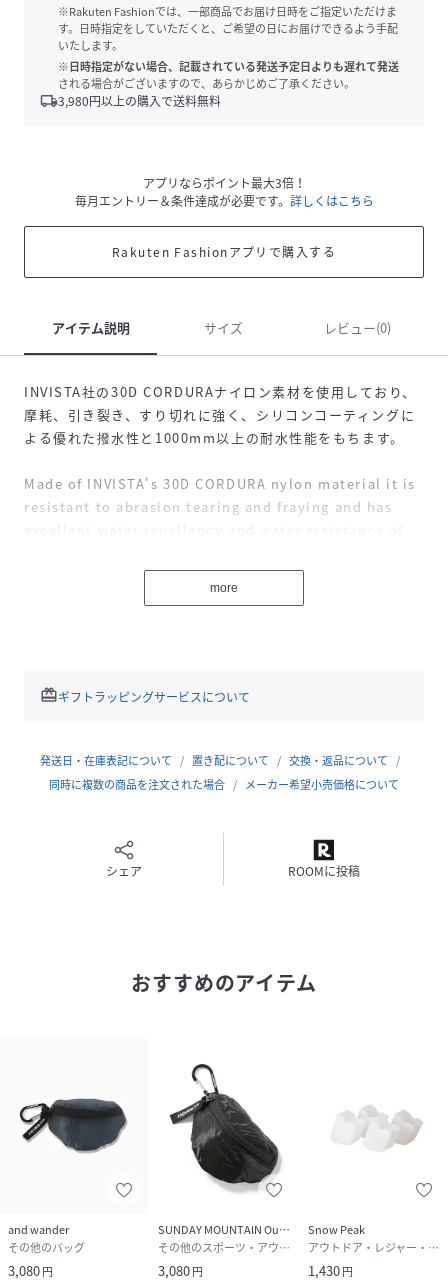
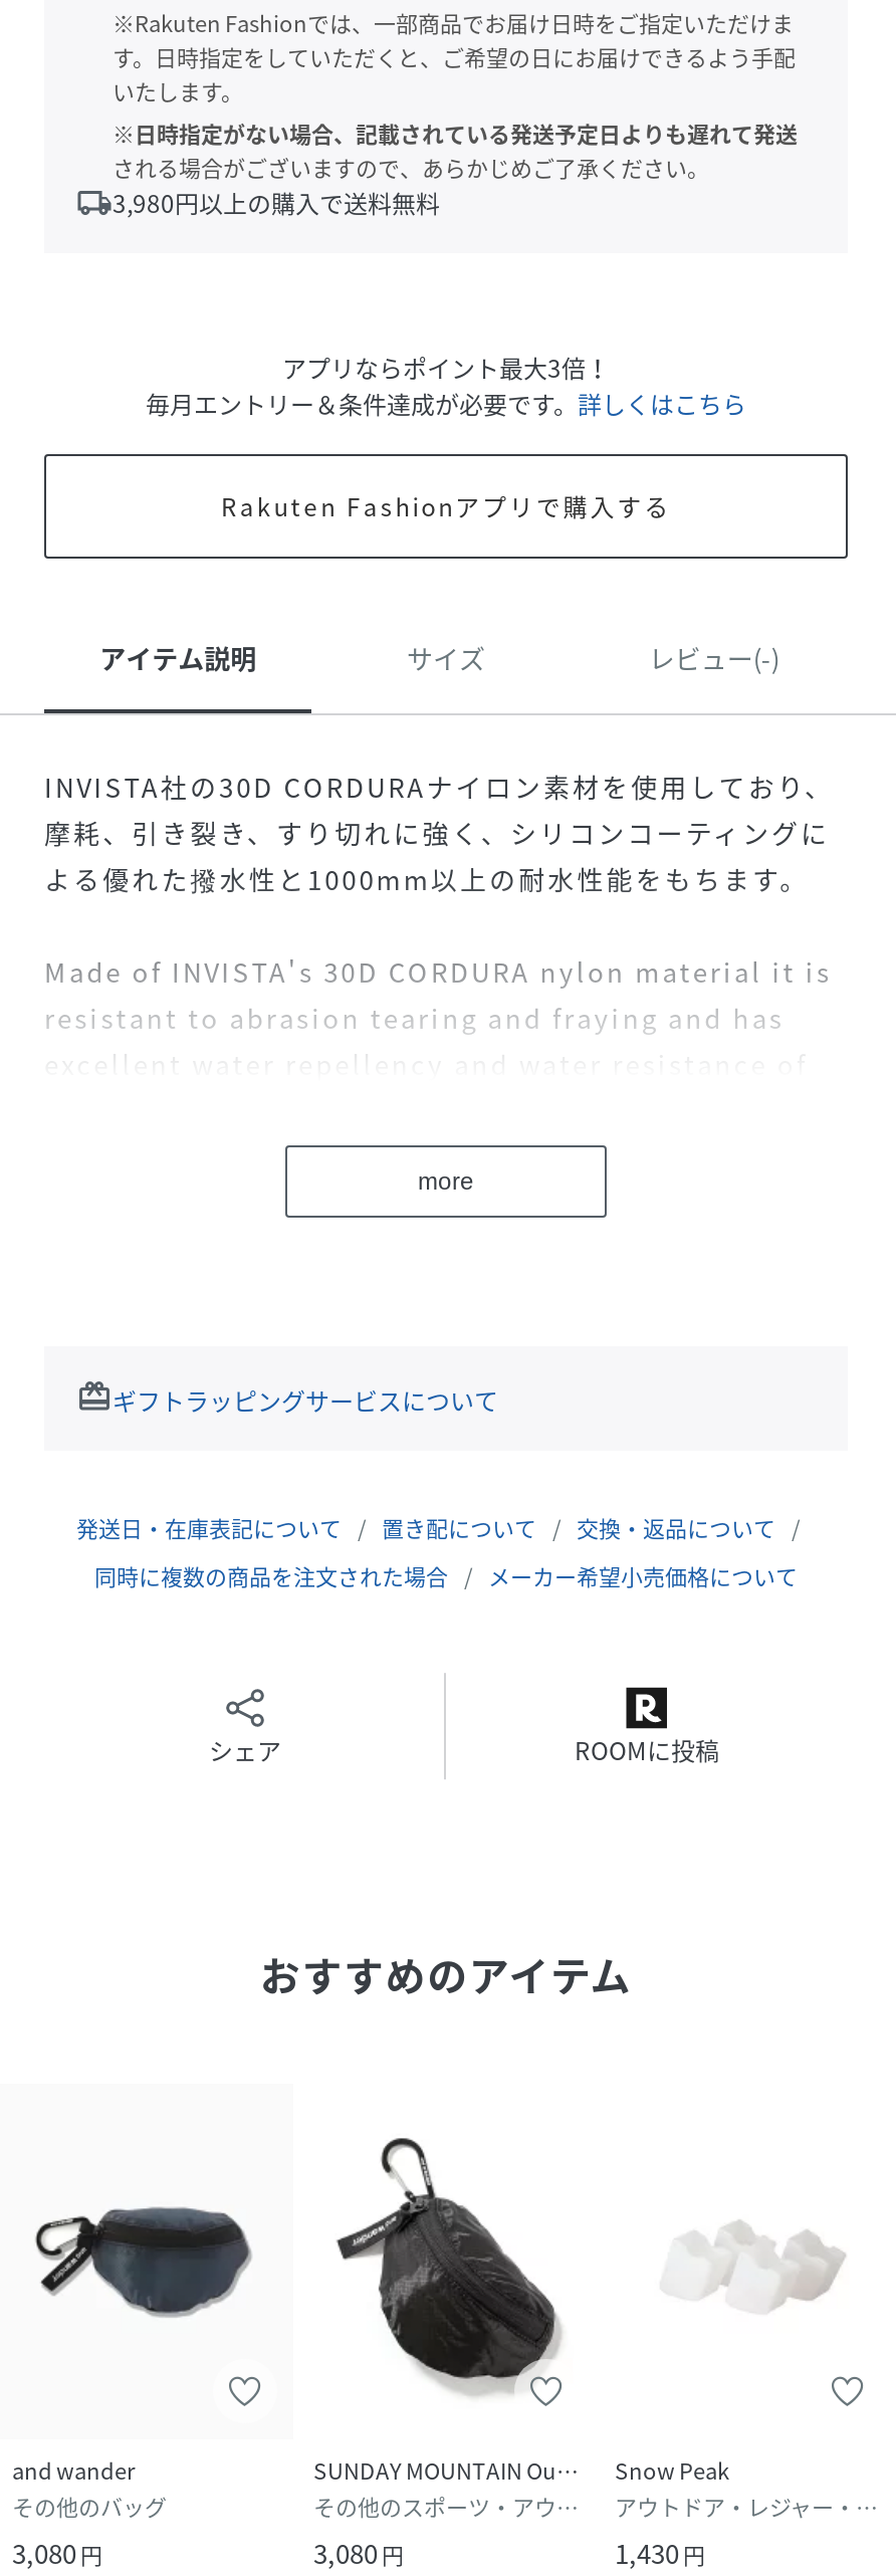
[324,318,391,337] レビュー(0) -> [648,639,779,677] レビュー(-)

